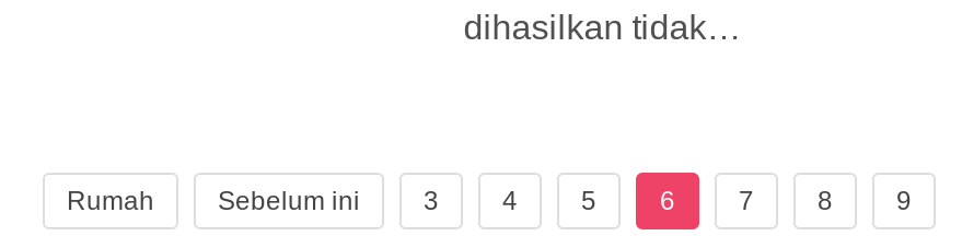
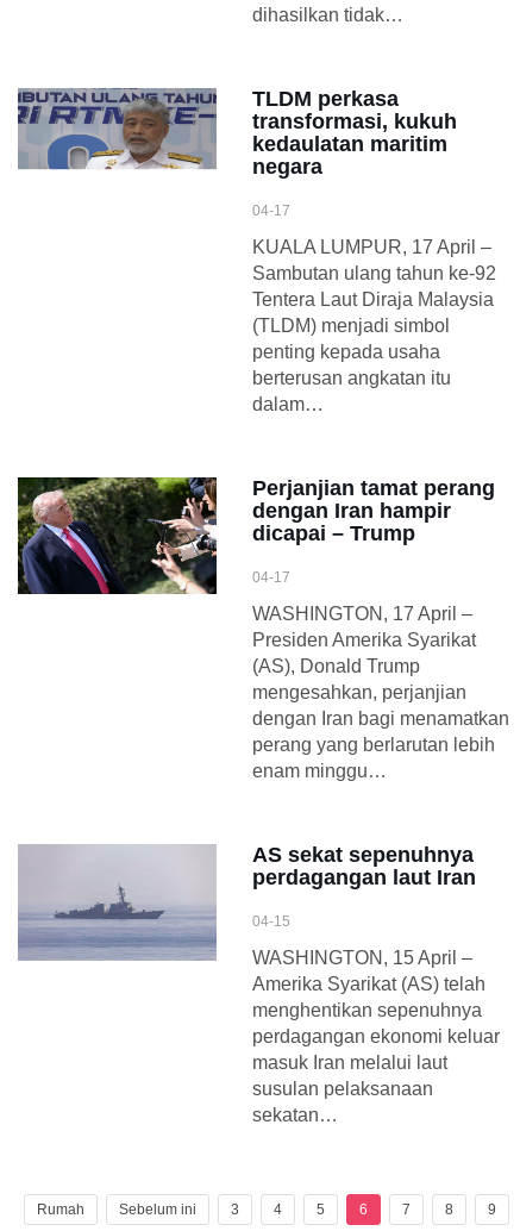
none -> [17,87,496,414] [image] | TLDM perkasa | transformasi, kukuh | kedaulatan maritim | negara | 04-17 | KUALA LUMPUR, 17 April – | Sambutan ulang tahun ke-92 | Tentera Laut Diraja Malaysia | (TLDM) menjadi simbol | penting kepada usaha | berterusan angkatan itu | dalam…
none -> [17,476,510,781] [image] | Perjanjian tamat perang | dengan Iran hampir | dicapai – Trump | 04-17 | WASHINGTON, 17 April – | Presiden Amerika Syarikat | (AS), Donald Trump | mengesahkan, perjanjian | dengan Iran bagi menamatkan | perang yang berlarutan lebih | enam minggu…
none -> [17,843,500,1125] [image] | AS sekat sepenuhnya | perdagangan laut Iran | 04-15 | WASHINGTON, 15 April – | Amerika Syarikat (AS) telah | menghentikan sepenuhnya | perdagangan ekonomi keluar | masuk Iran melalui laut | susulan pelaksanaan | sekatan…

